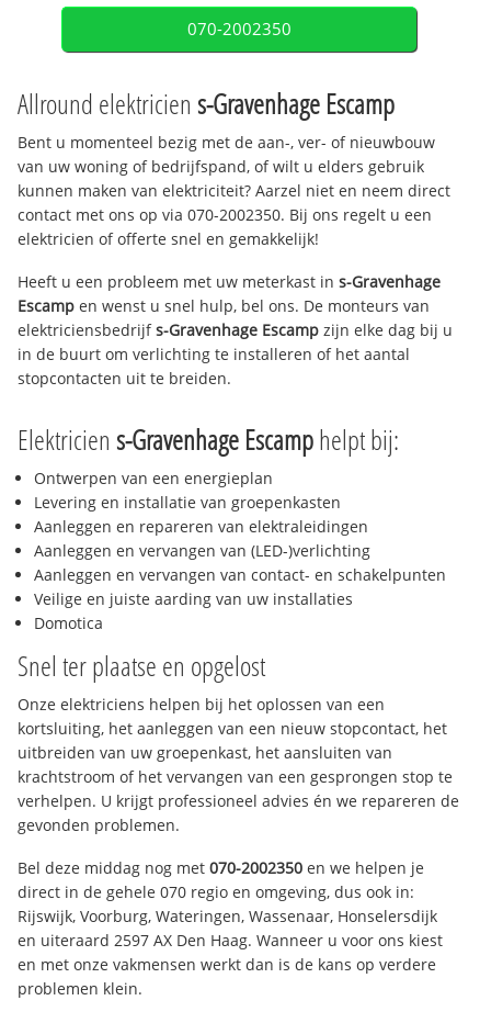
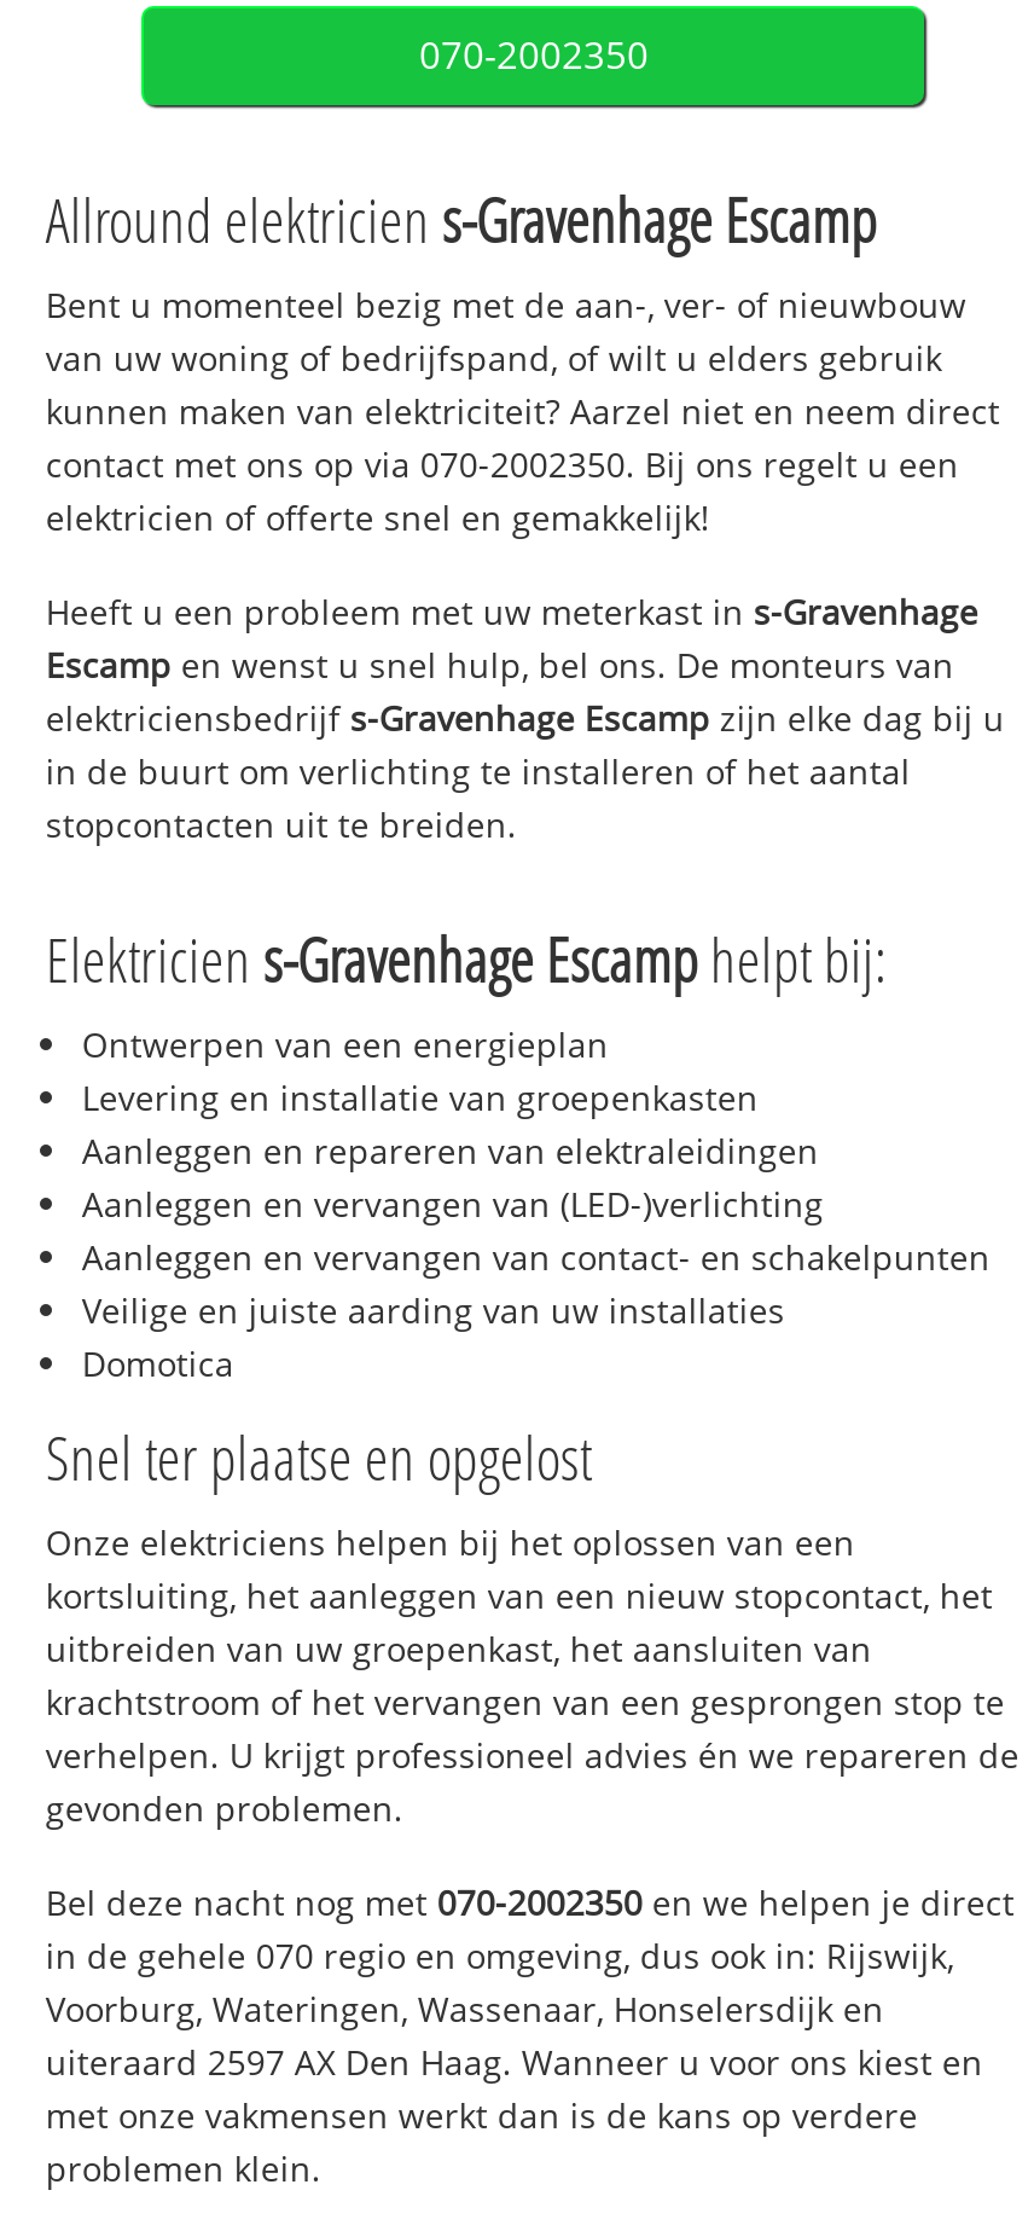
[18,857,443,974] Bel deze middag nog met 070-2002350 en we helpen je | direct in de gehele 070 regio en omgeving, dus ook in: | Rijswijk, Voorburg, Wateringen, Wassenaar, Honselersdijk | en uiteraard 2597 AX Den Haag. Wanneer u voor ons kiest | en met onze vakmensen werkt dan is de kans op verdere -> [46,1879,1014,2137] Bel deze nacht nog met 070-2002350 en we helpen je direct | in de gehele 070 regio en omgeving, dus ook in: Rijswijk, | Voorburg, Wateringen, Wassenaar, Honselersdijk en | uiteraard 2597 AX Den Haag. Wanneer u voor ons kiest en | met onze vakmensen werkt dan is de kans op verdere

